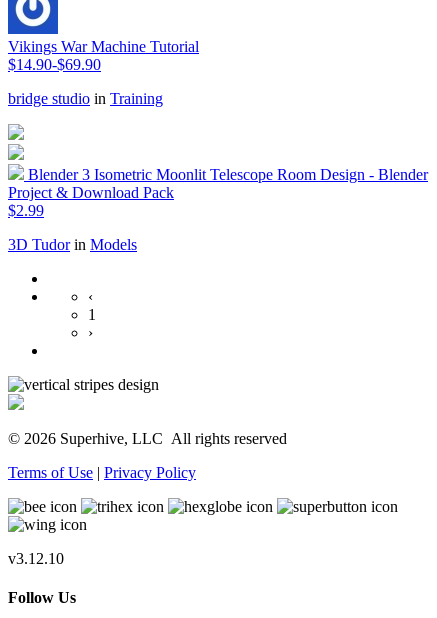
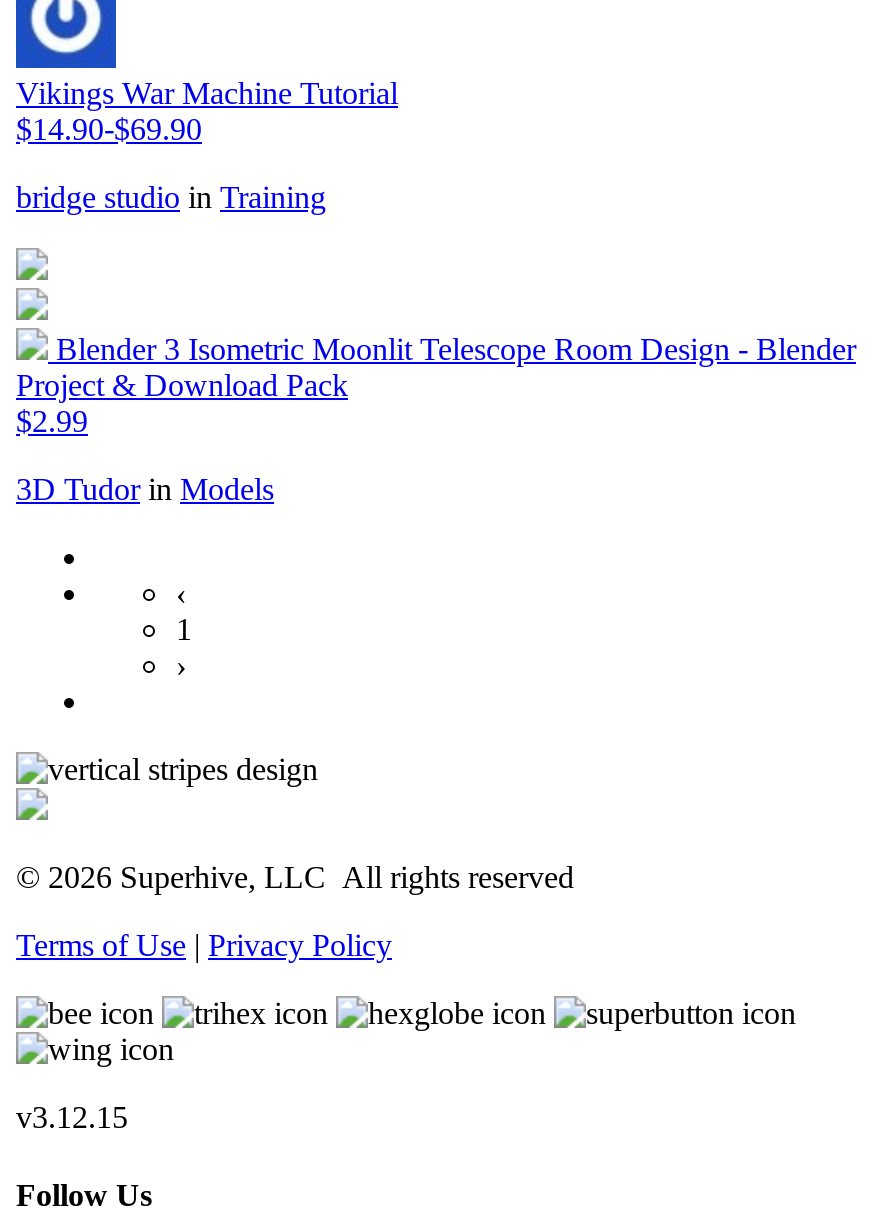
[8,550,64,567] v3.12.10 -> [16,1100,128,1134] v3.12.15

